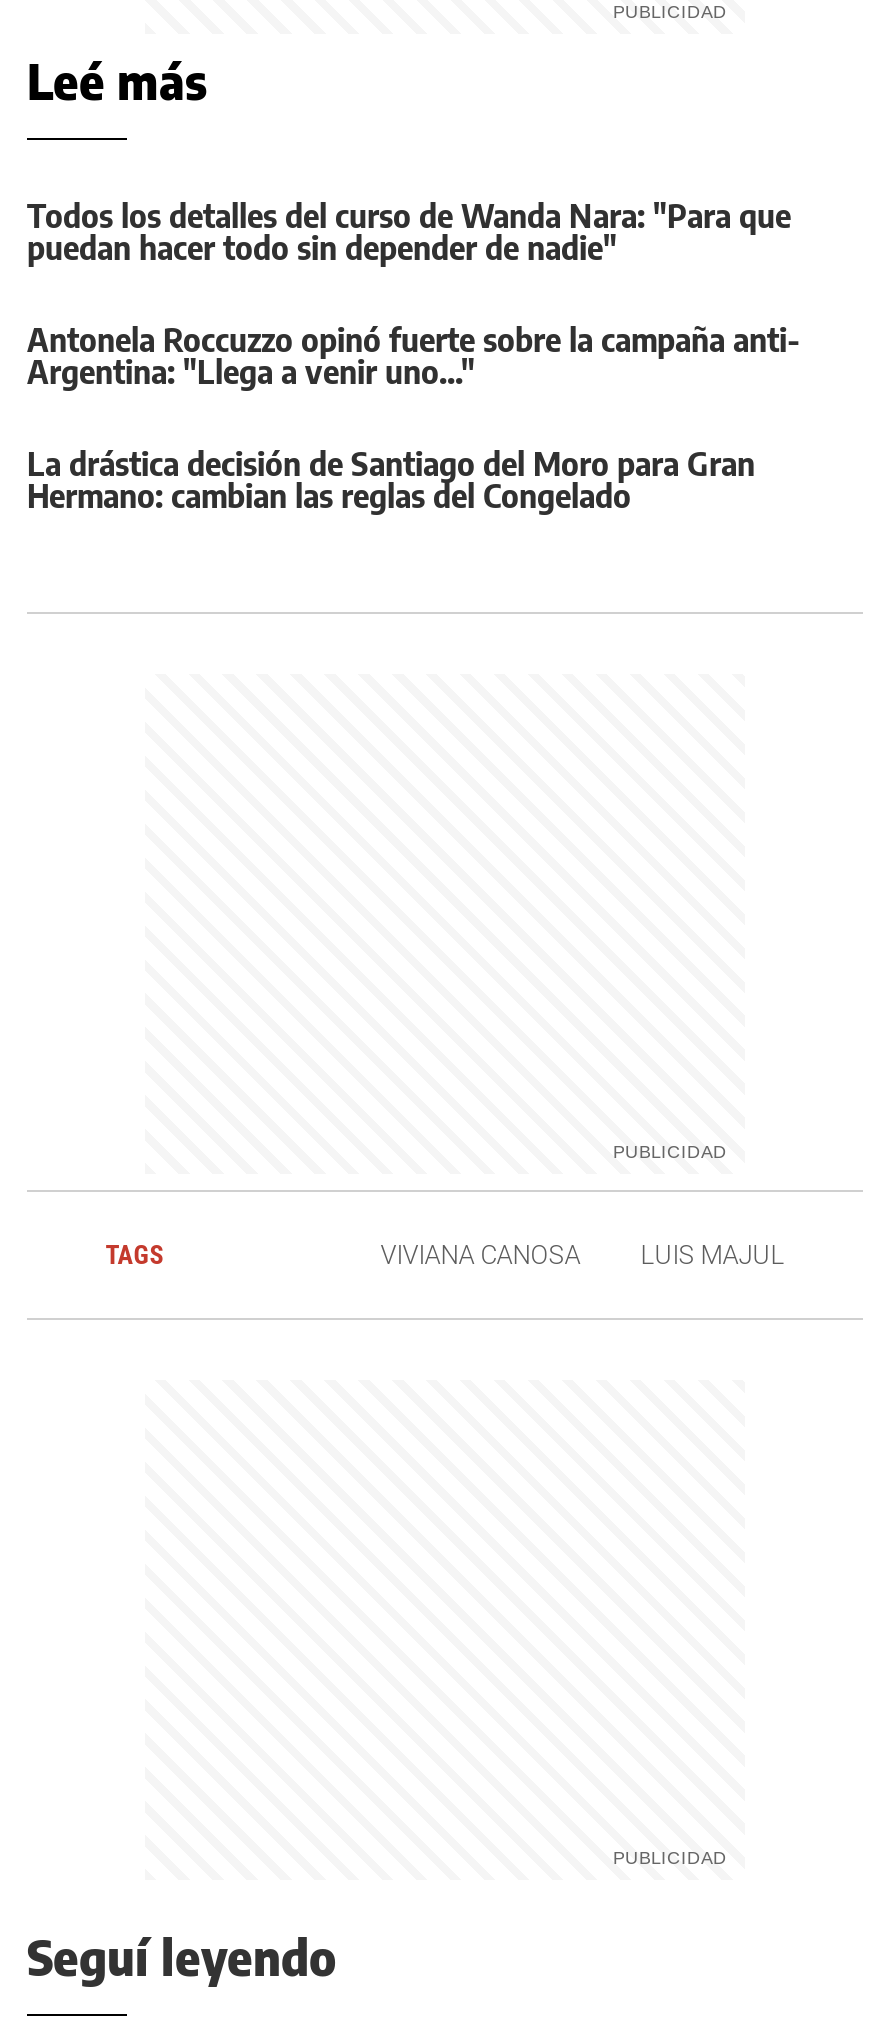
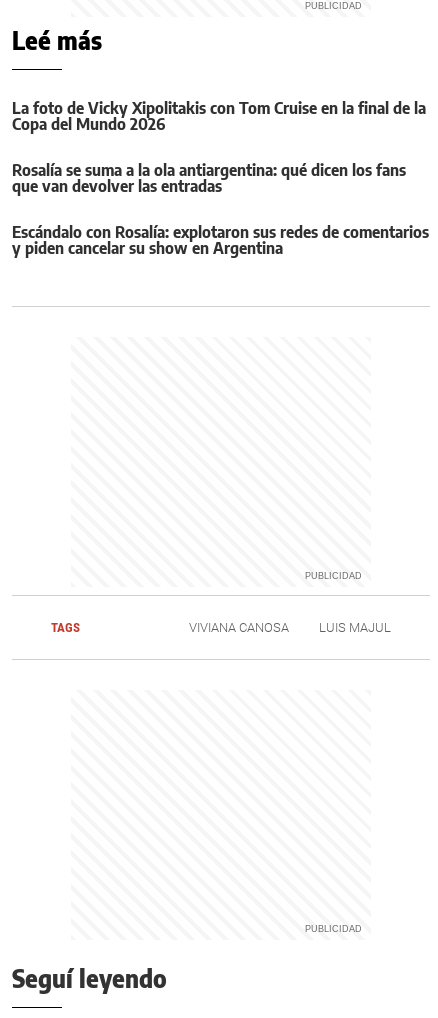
[27,196,791,268] Todos los detalles del curso de Wanda Nara: "Para que | puedan hacer todo sin depender de nadie" -> [12,98,426,134] La foto de Vicky Xipolitakis con Tom Cruise en la final de la | Copa del Mundo 2026
[27,320,801,392] Antonela Roccuzzo opinó fuerte sobre la campaña anti- | Argentina: "Llega a venir uno..." -> [12,160,406,196] Rosalía se suma a la ola antiargentina: qué dicen los fans | que van devolver las entradas
[27,444,755,516] La drástica decisión de Santiago del Moro para Gran | Hermano: cambian las reglas del Congelado -> [12,222,429,258] Escándalo con Rosalía: explotaron sus redes de comentarios | y piden cancelar su show en Argentina

